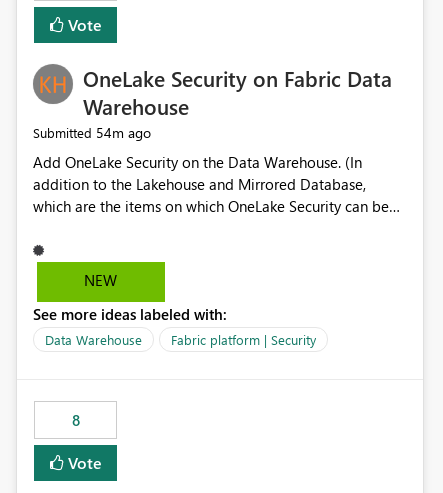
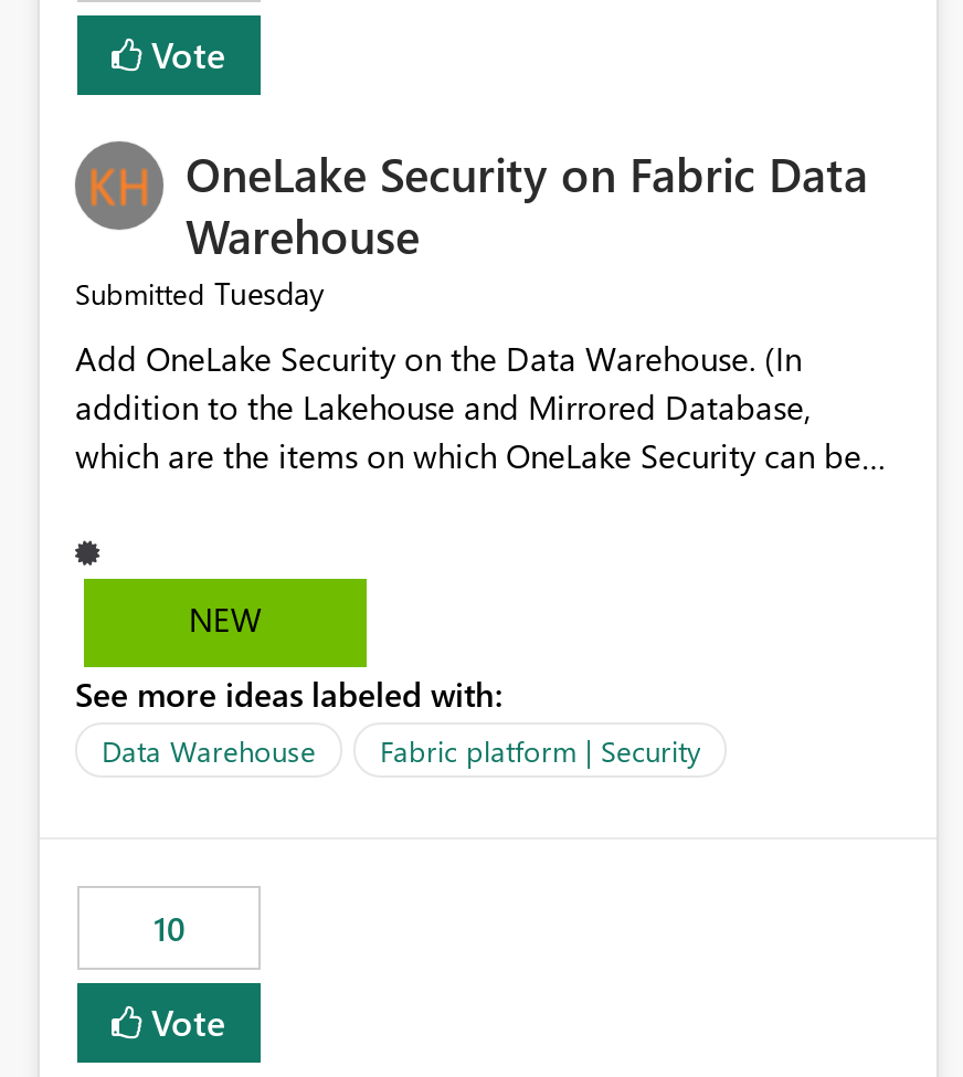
[33,123,151,142] Submitted 54m ago -> [75,273,325,315] Submitted Tuesday
[71,410,79,430] 8 -> [154,907,184,951] 10

